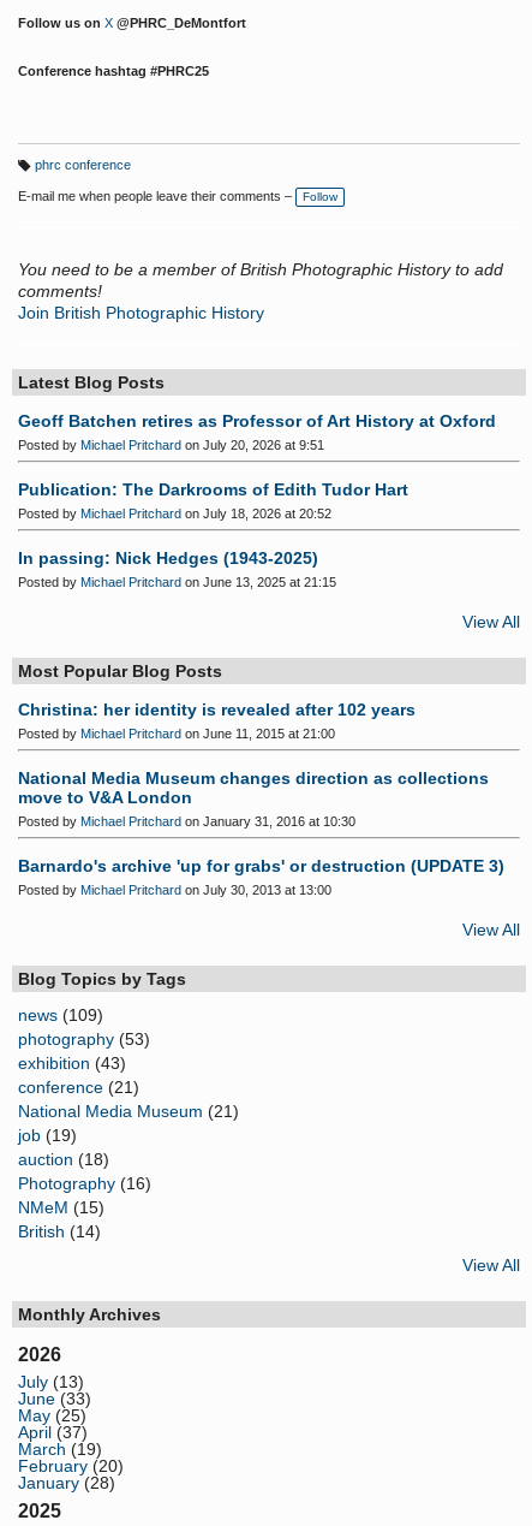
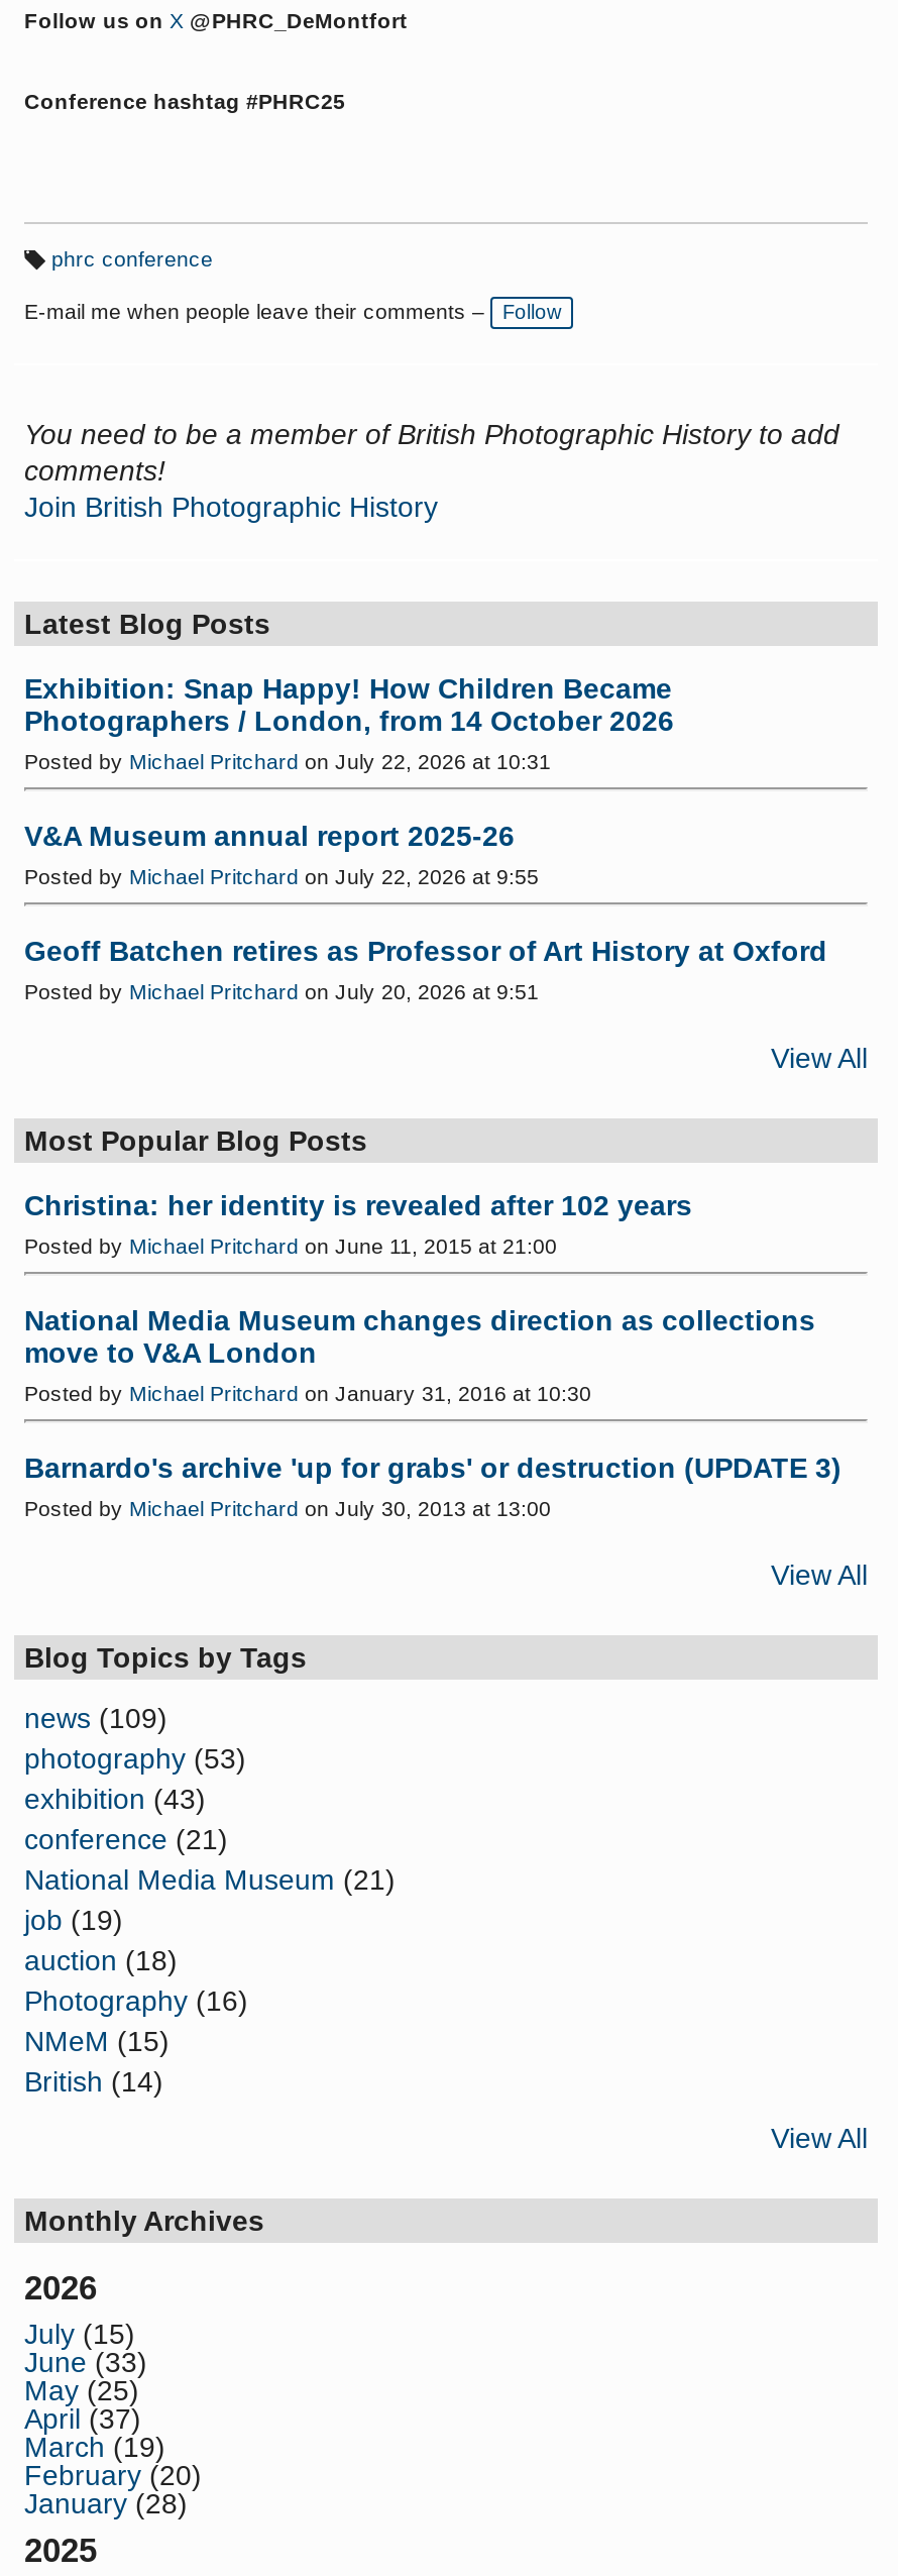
none -> [24,672,674,888] Exhibition: Snap Happy! How Children Became | Photographers / London, from 14 October 2026 | Posted by Michael Pritchard on July 22, 2026 at 10:31 | V&A Museum annual report 2025-26 | Posted by Michael Pritchard on July 22, 2026 at 9:55
moved [18,411,496,452] -> [24,934,827,1003]: Geoff Batchen retires as Professor of Art History at Oxford | Posted by Michael Pritchard on July 20, 2026 at 9:51
[18,480,408,589] Publication: The Darkrooms of Edith Tudor Hart | Posted by Michael Pritchard on July 18, 2026 at 20:52 | In passing: Nick Hedges (1943-2025) | Posted by Michael Pritchard on June 13, 2025 at 21:15 -> none
[18,1372,84,1391] July (13) -> [24,2317,135,2349] July (15)

